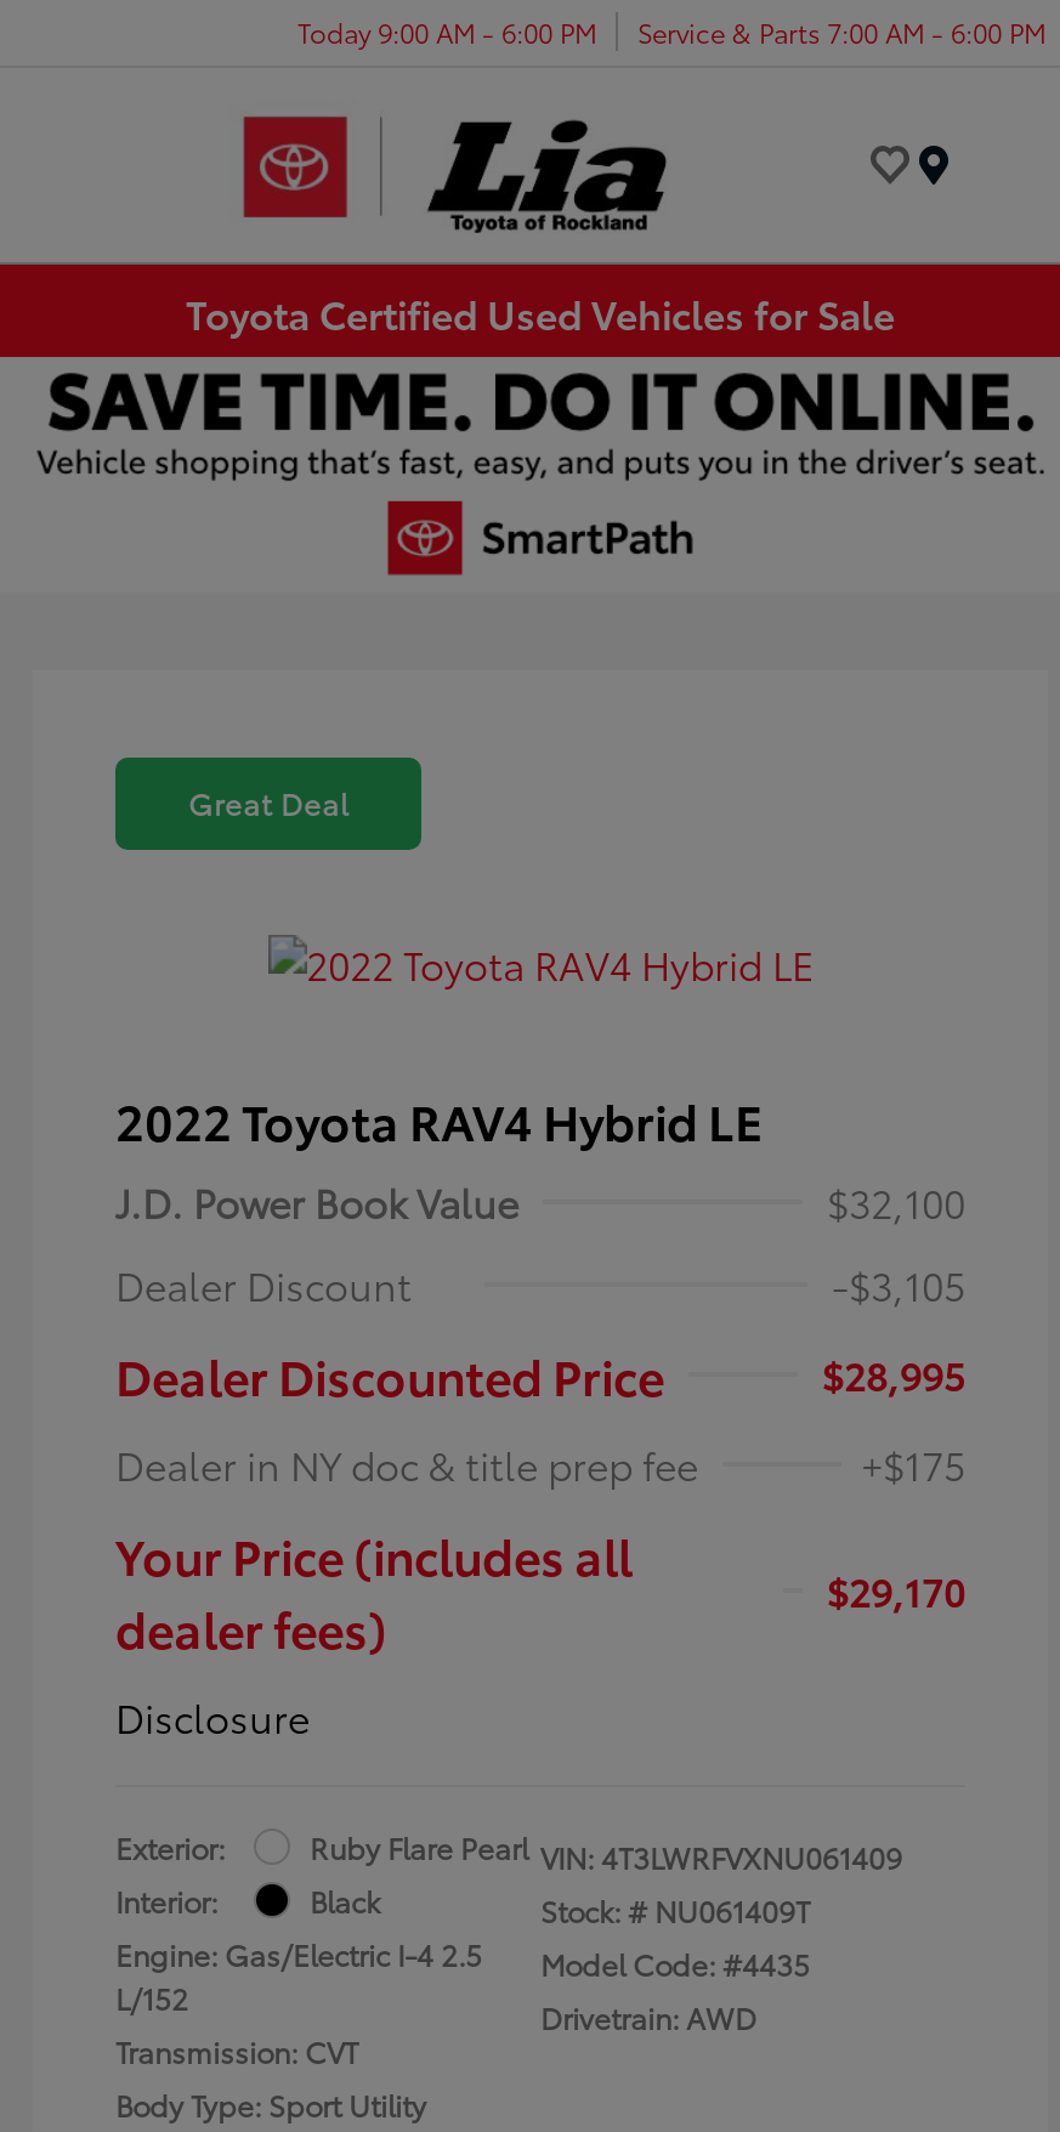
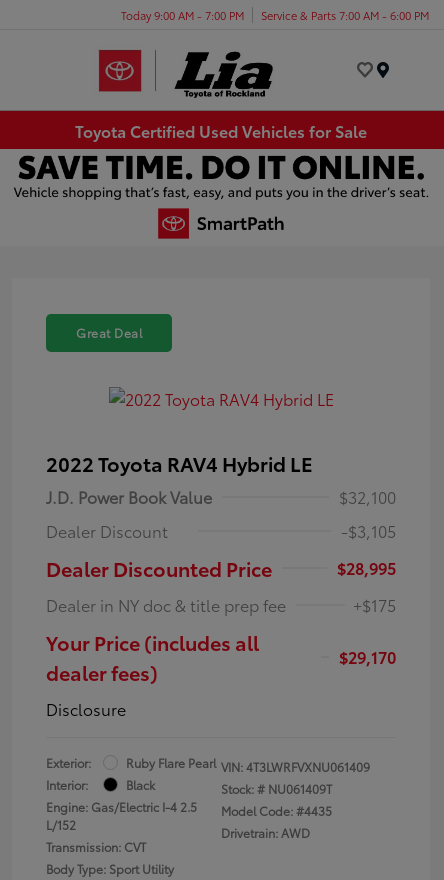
[297,11,1045,50] Today 9:00 AM - 6:00 PM Service & Parts 7:00 AM - 6:00 PM -> [121,6,429,22] Today 9:00 AM - 7:00 PM Service & Parts 7:00 AM - 6:00 PM

